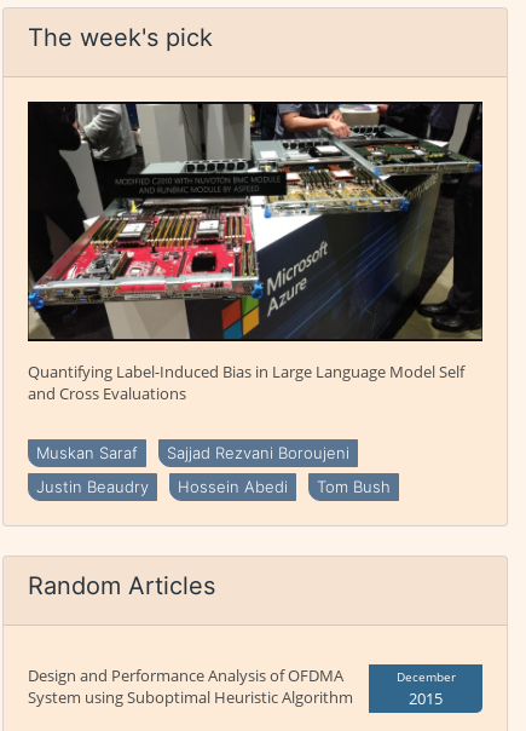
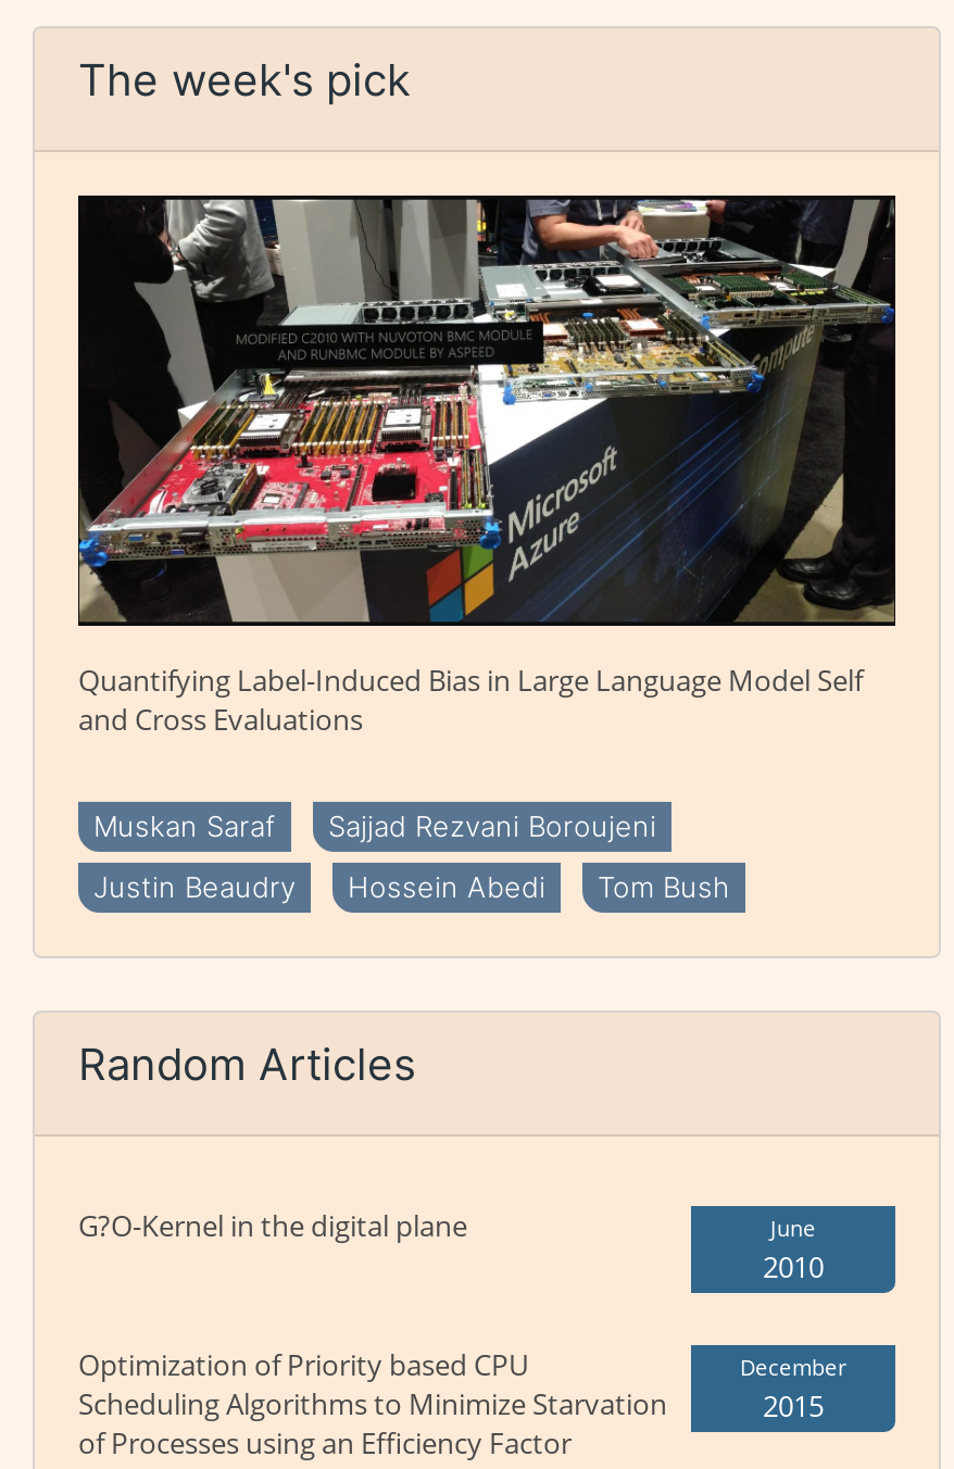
[28,665,353,708] Design and Performance Analysis of OFDMA | System using Suboptimal Heuristic Algorithm -> [78,1206,824,1463] G?O-Kernel in the digital plane | June | 2010 | Optimization of Priority based CPU | Scheduling Algorithms to Minimize Starvation | of Processes using an Efficiency Factor

